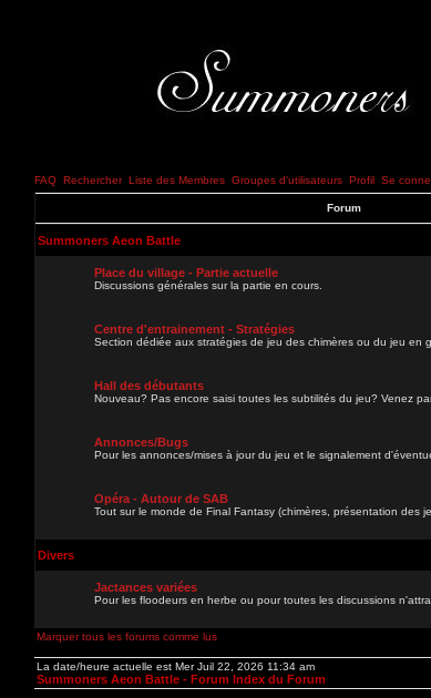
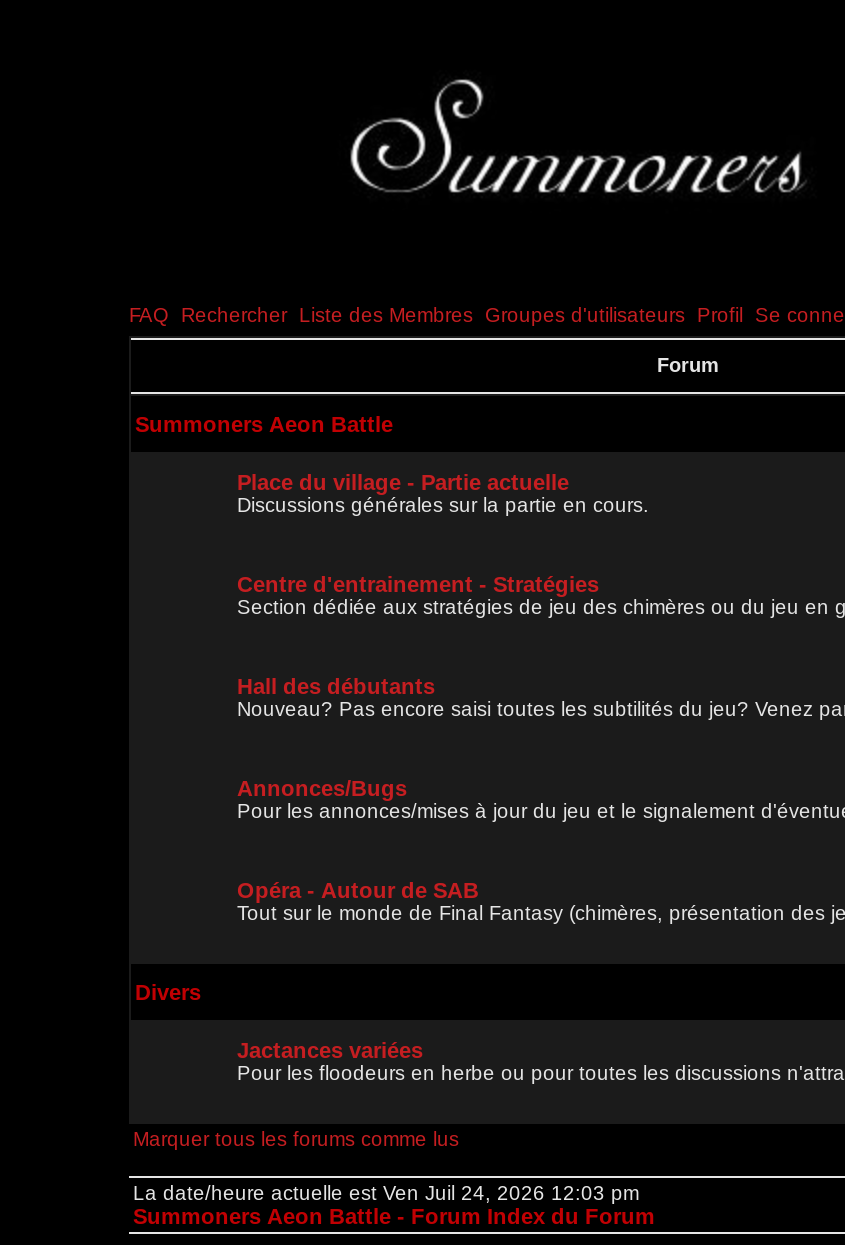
[37,660,315,673] La date/heure actuelle est Mer Juil 22, 2026 11:34 am -> [133,1182,639,1204] La date/heure actuelle est Ven Juil 24, 2026 12:03 pm

